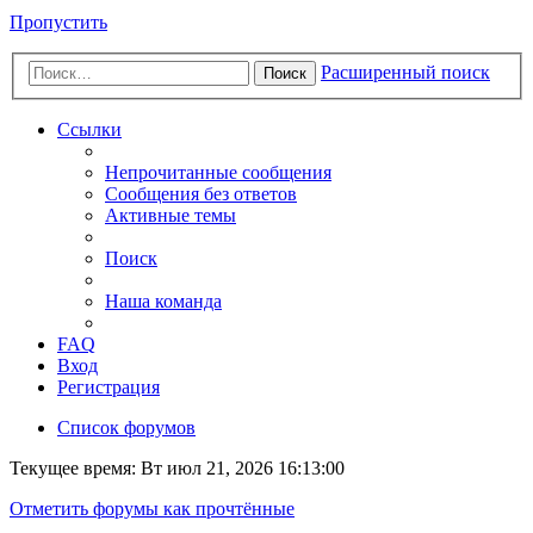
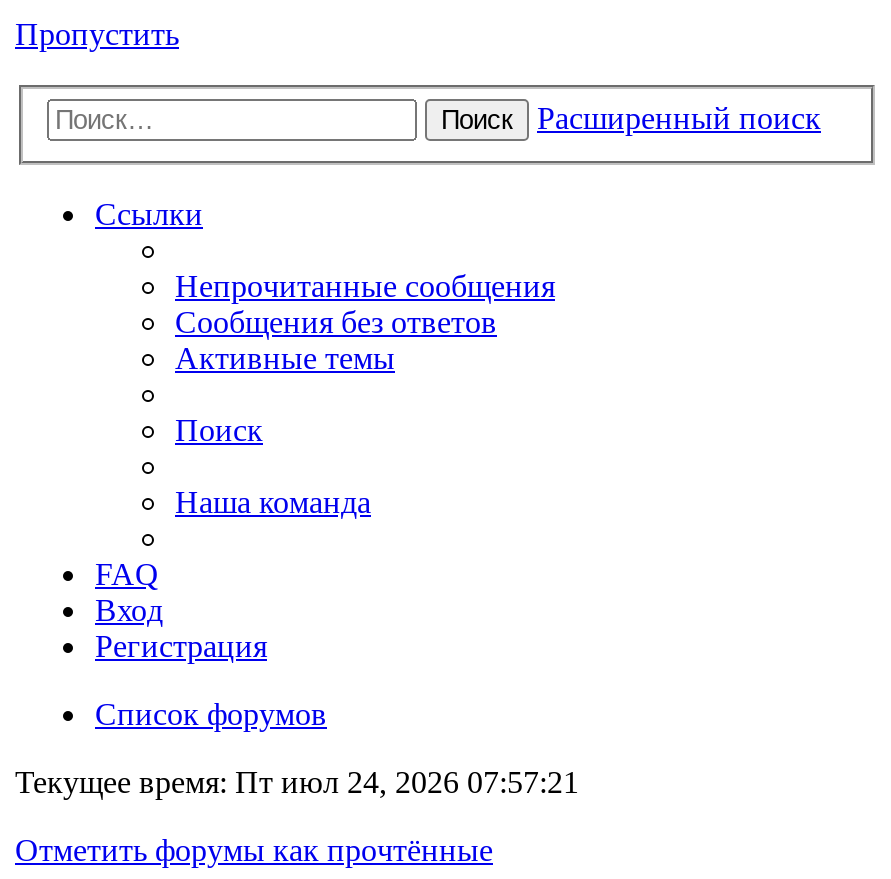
[10,458,345,479] Текущее время: Вт июл 21, 2026 16:13:00 -> [15,766,579,800] Текущее время: Пт июл 24, 2026 07:57:21

